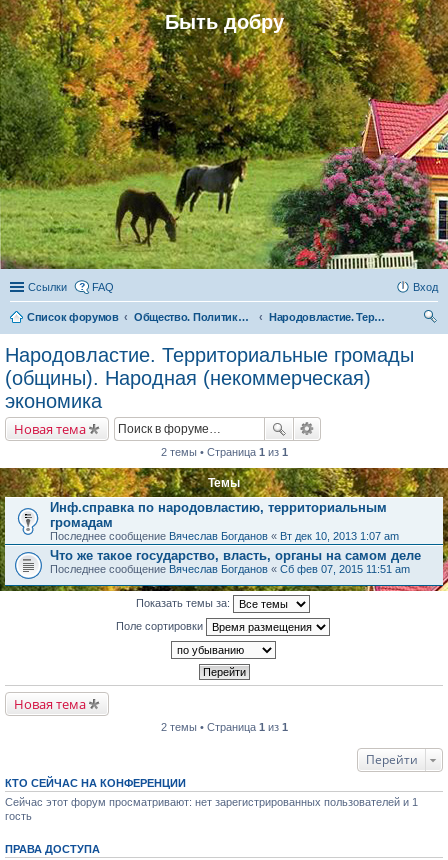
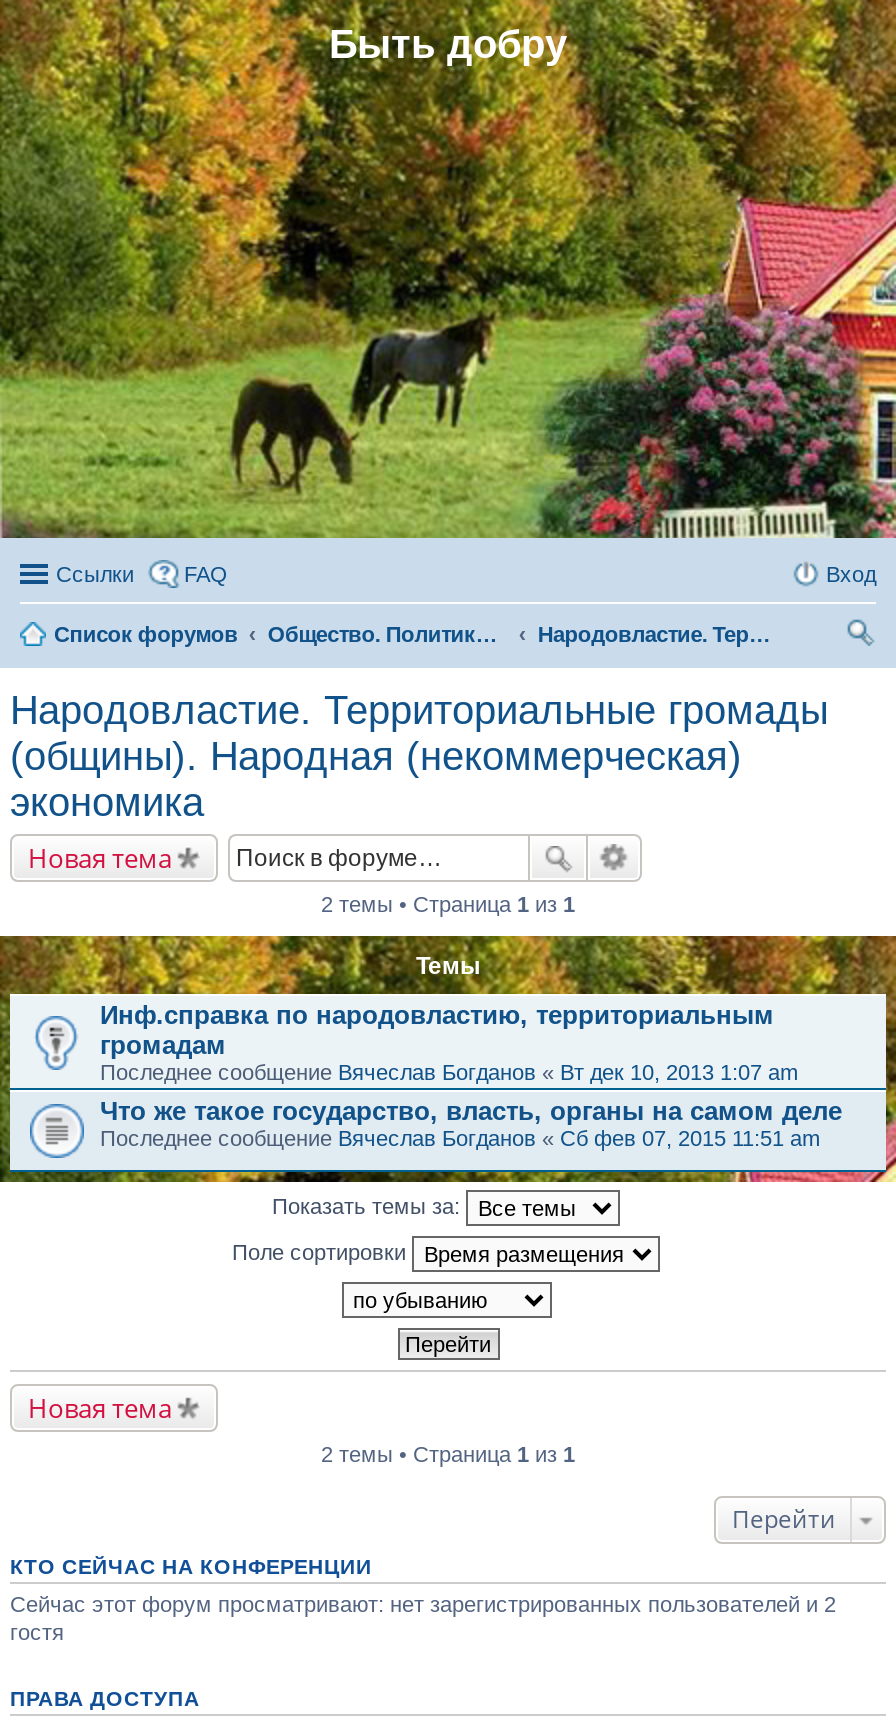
[5,796,418,822] Сейчас этот форум просматривают: нет зарегистрированных пользователей и 1 | гость -> [10,1592,836,1644] Сейчас этот форум просматривают: нет зарегистрированных пользователей и 2 | гостя

